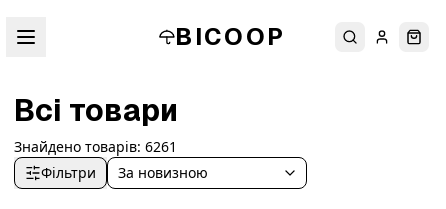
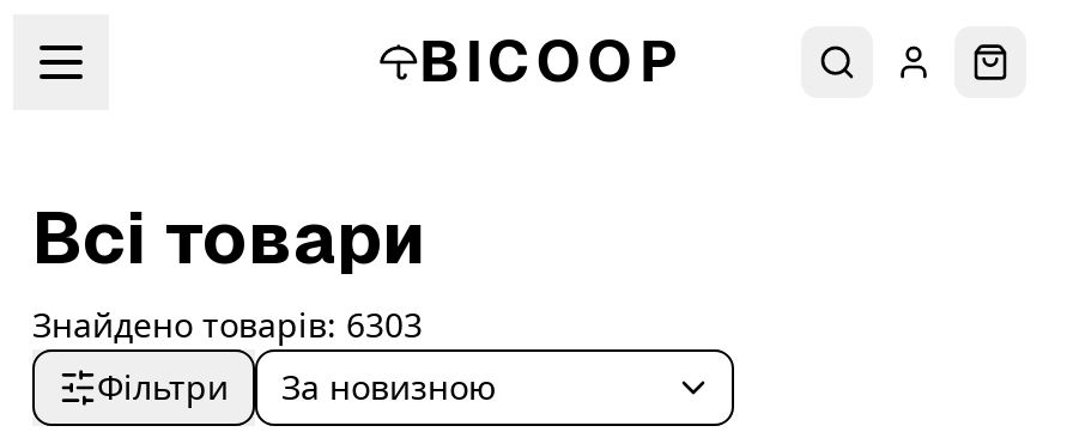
[14,137,177,156] Знайдено товарів: 6261 -> [32,302,423,347] Знайдено товарів: 6303

